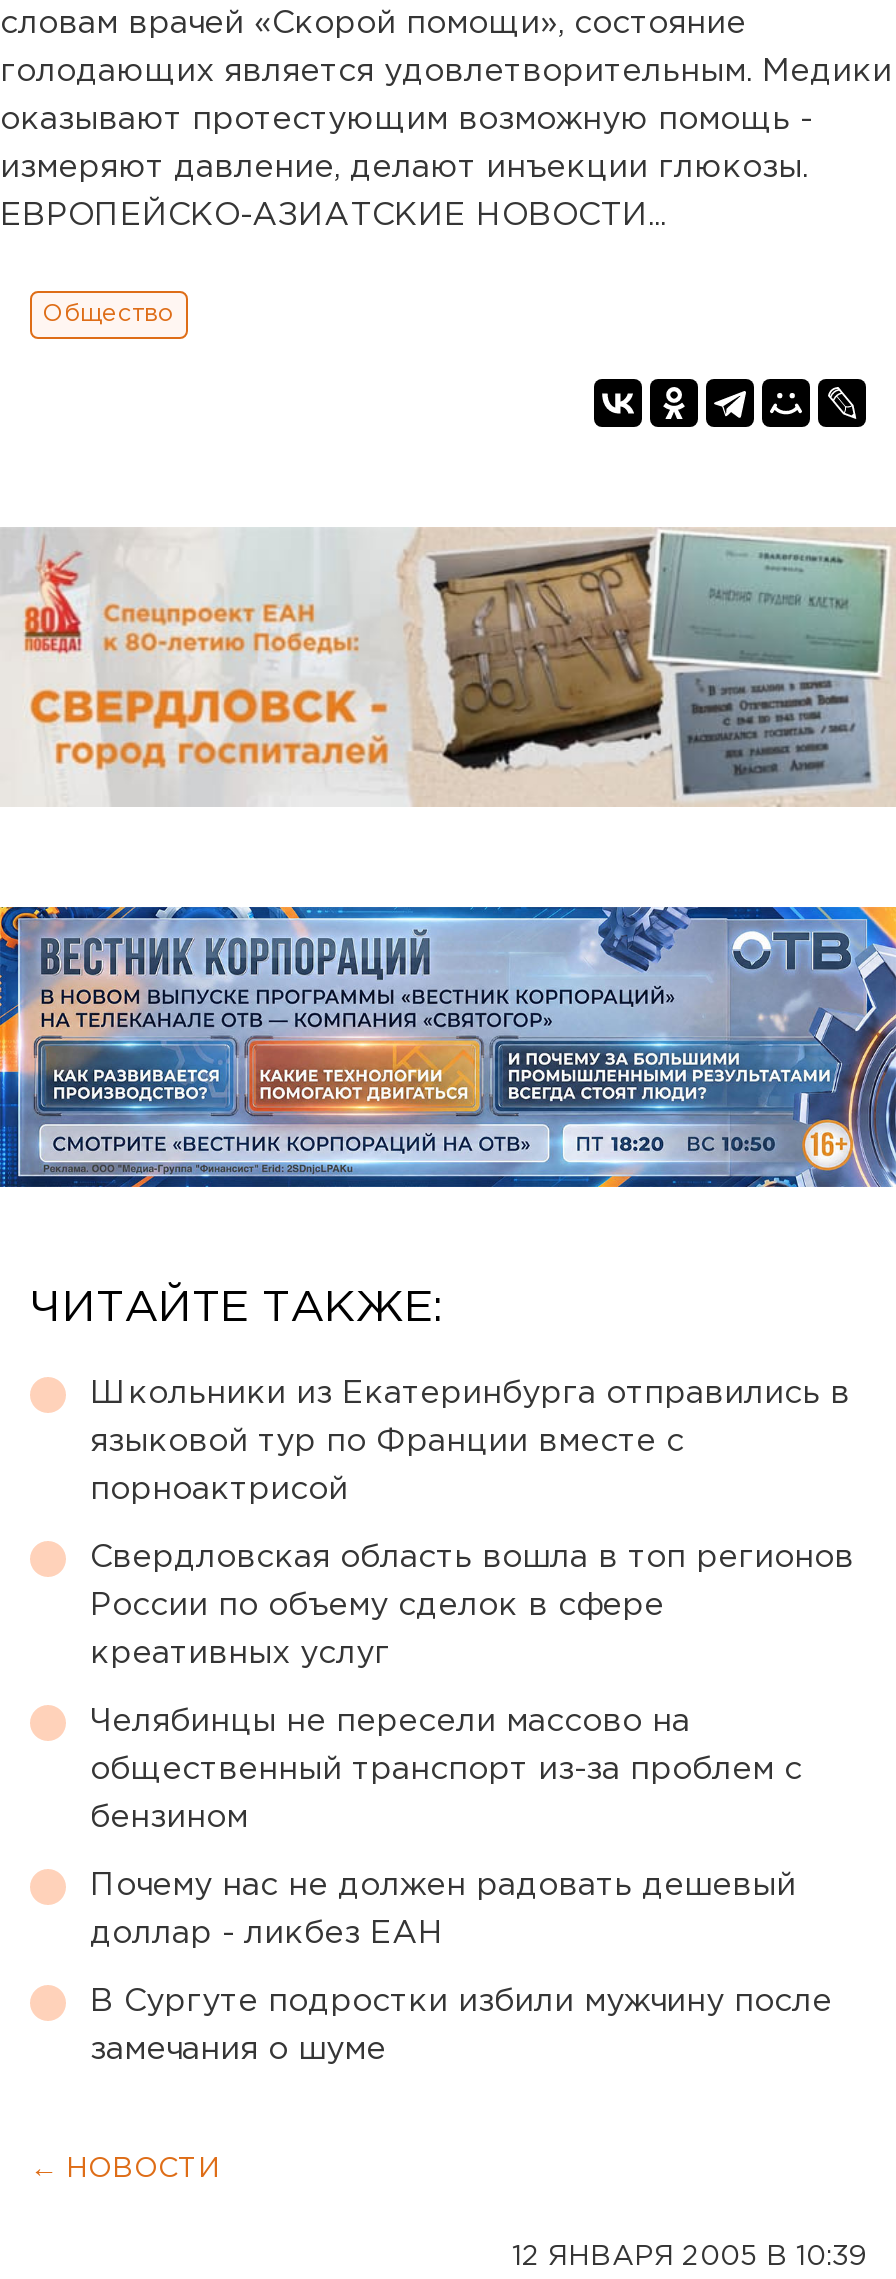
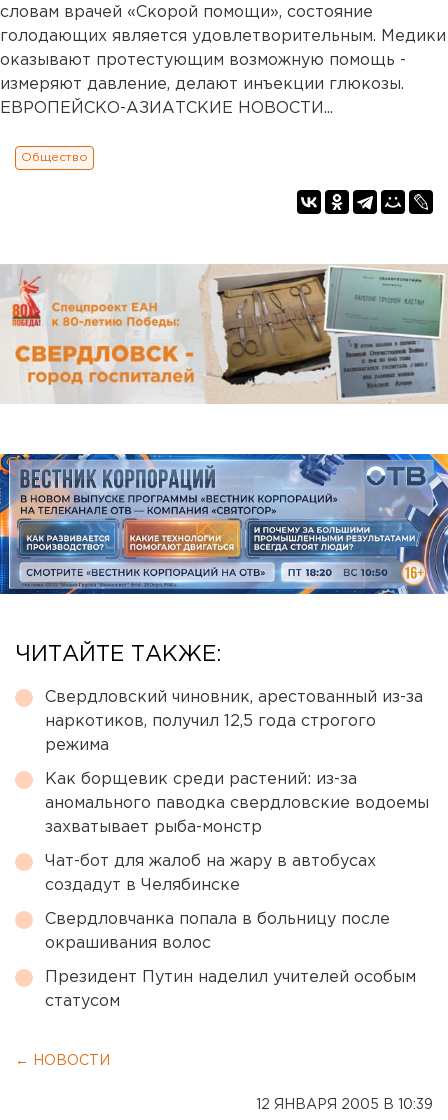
[90,1379,854,2065] Школьники из Екатеринбурга отправились в | языковой тур по Франции вместе с | порноактрисой | Свердловская область вошла в топ регионов | России по объему сделок в сфере | креативных услуг | Челябинцы не пересели массово на | общественный транспорт из-за проблем с | бензином | Почему нас не должен радовать дешевый | доллар - ликбез ЕАН | В Сургуте подростки избили мужчину после | замечания о шуме -> [45,690,429,1009] Свердловский чиновник, арестованный из-за | наркотиков, получил 12,5 года строгого | режима | Как борщевик среди растений: из-за | аномального паводка свердловские водоемы | захватывает рыба-монстр | Чат-бот для жалоб на жару в автобусах | создадут в Челябинске | Свердловчанка попала в больницу после | окрашивания волос | Президент Путин наделил учителей особым | статусом

